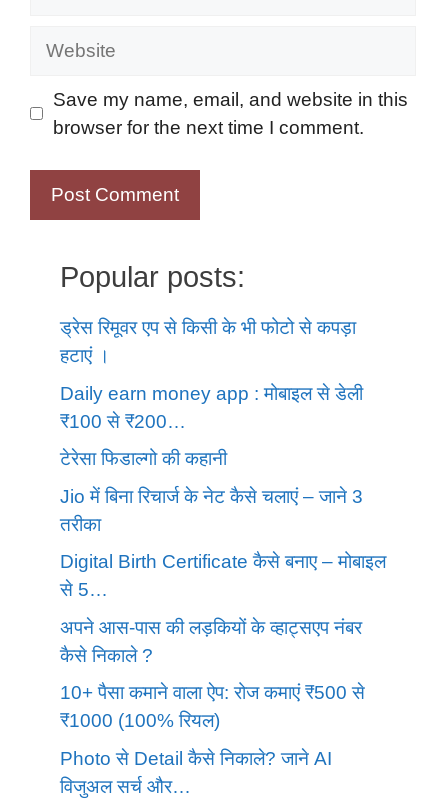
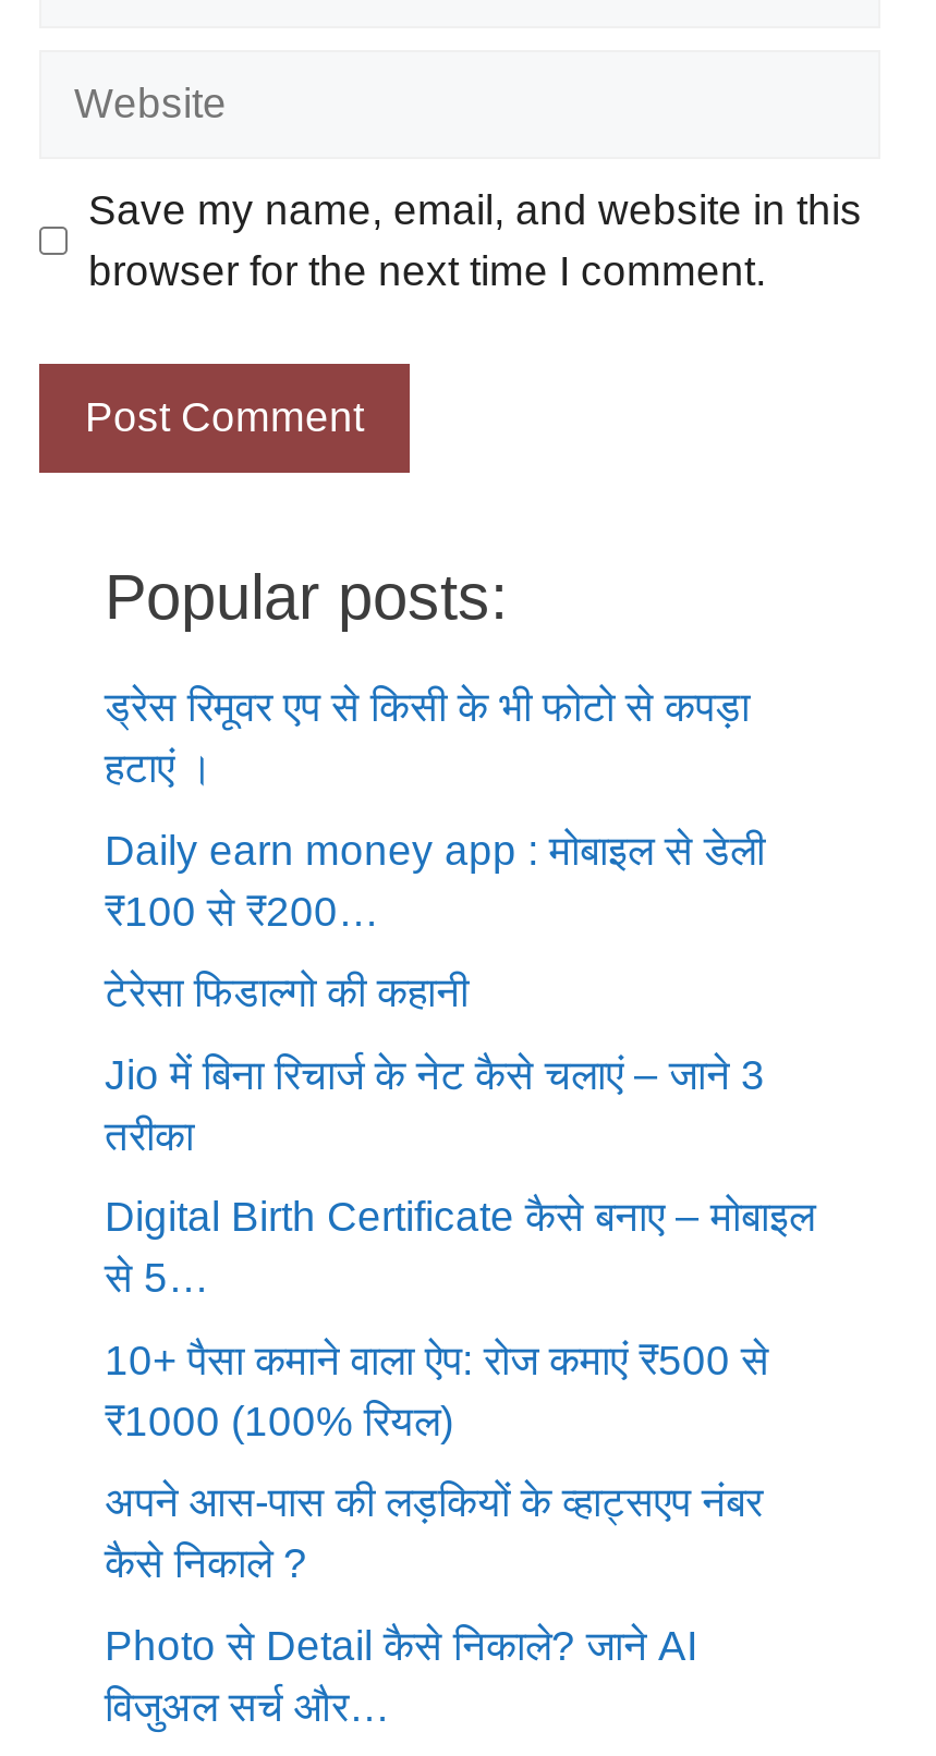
moved [60,617,362,666] -> [105,1480,763,1587]: अपने आस-पास की लड़कियों के व्हाट्सएप नंबर | कैसे निकाले ?
moved [60,682,365,731] -> [105,1337,769,1444]: 10+ पैसा कमाने वाला ऐप: रोज कमाएं ₹500 से | ₹1000 (100% रियल)

